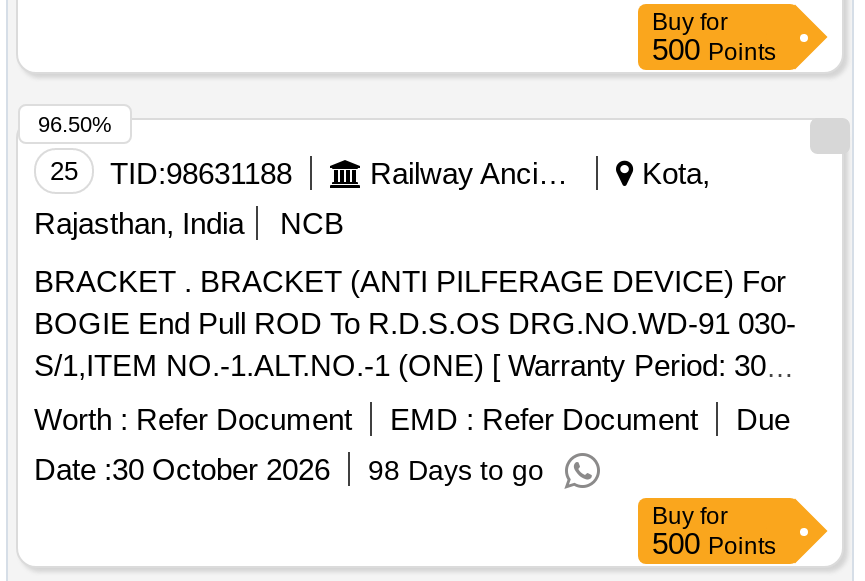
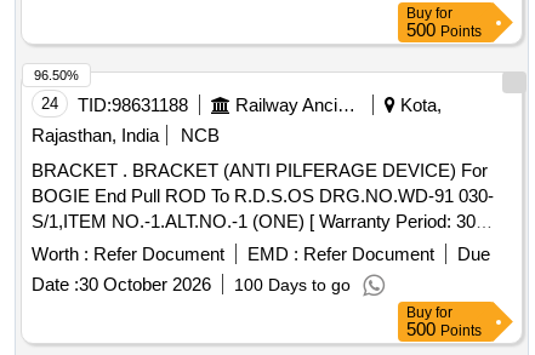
[50,156,292,190] 25 TID:98631188 -> [41,95,188,115] 24 TID:98631188
[34,452,544,486] Date : 30 October 2026 98 Days to go -> [32,274,351,295] Date : 30 October 2026 100 Days to go

